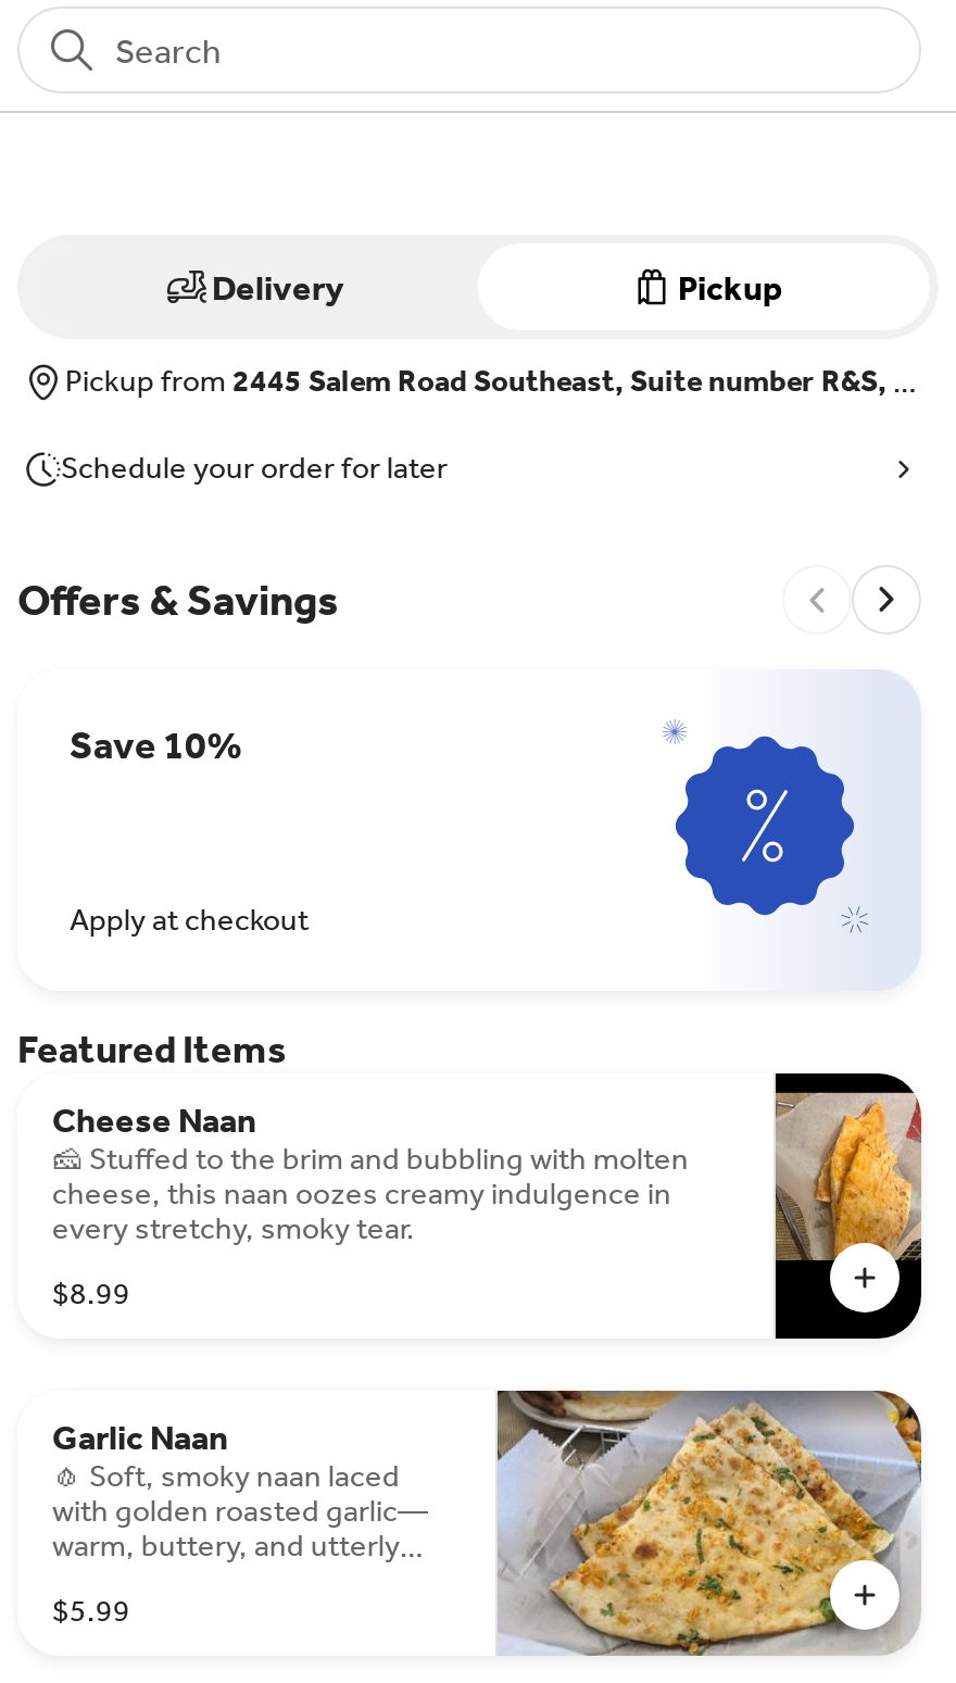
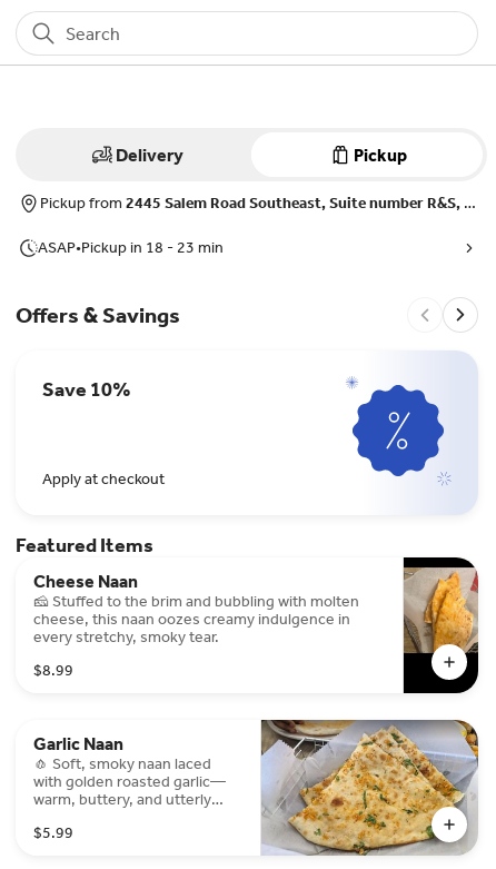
[61,450,448,487] Schedule your order for later -> [38,238,224,257] ASAP•Pickup in 18 - 23 min

